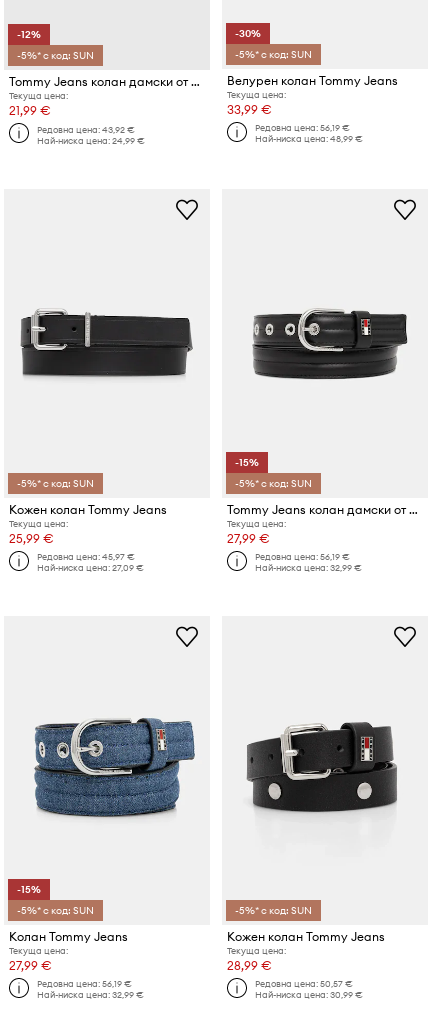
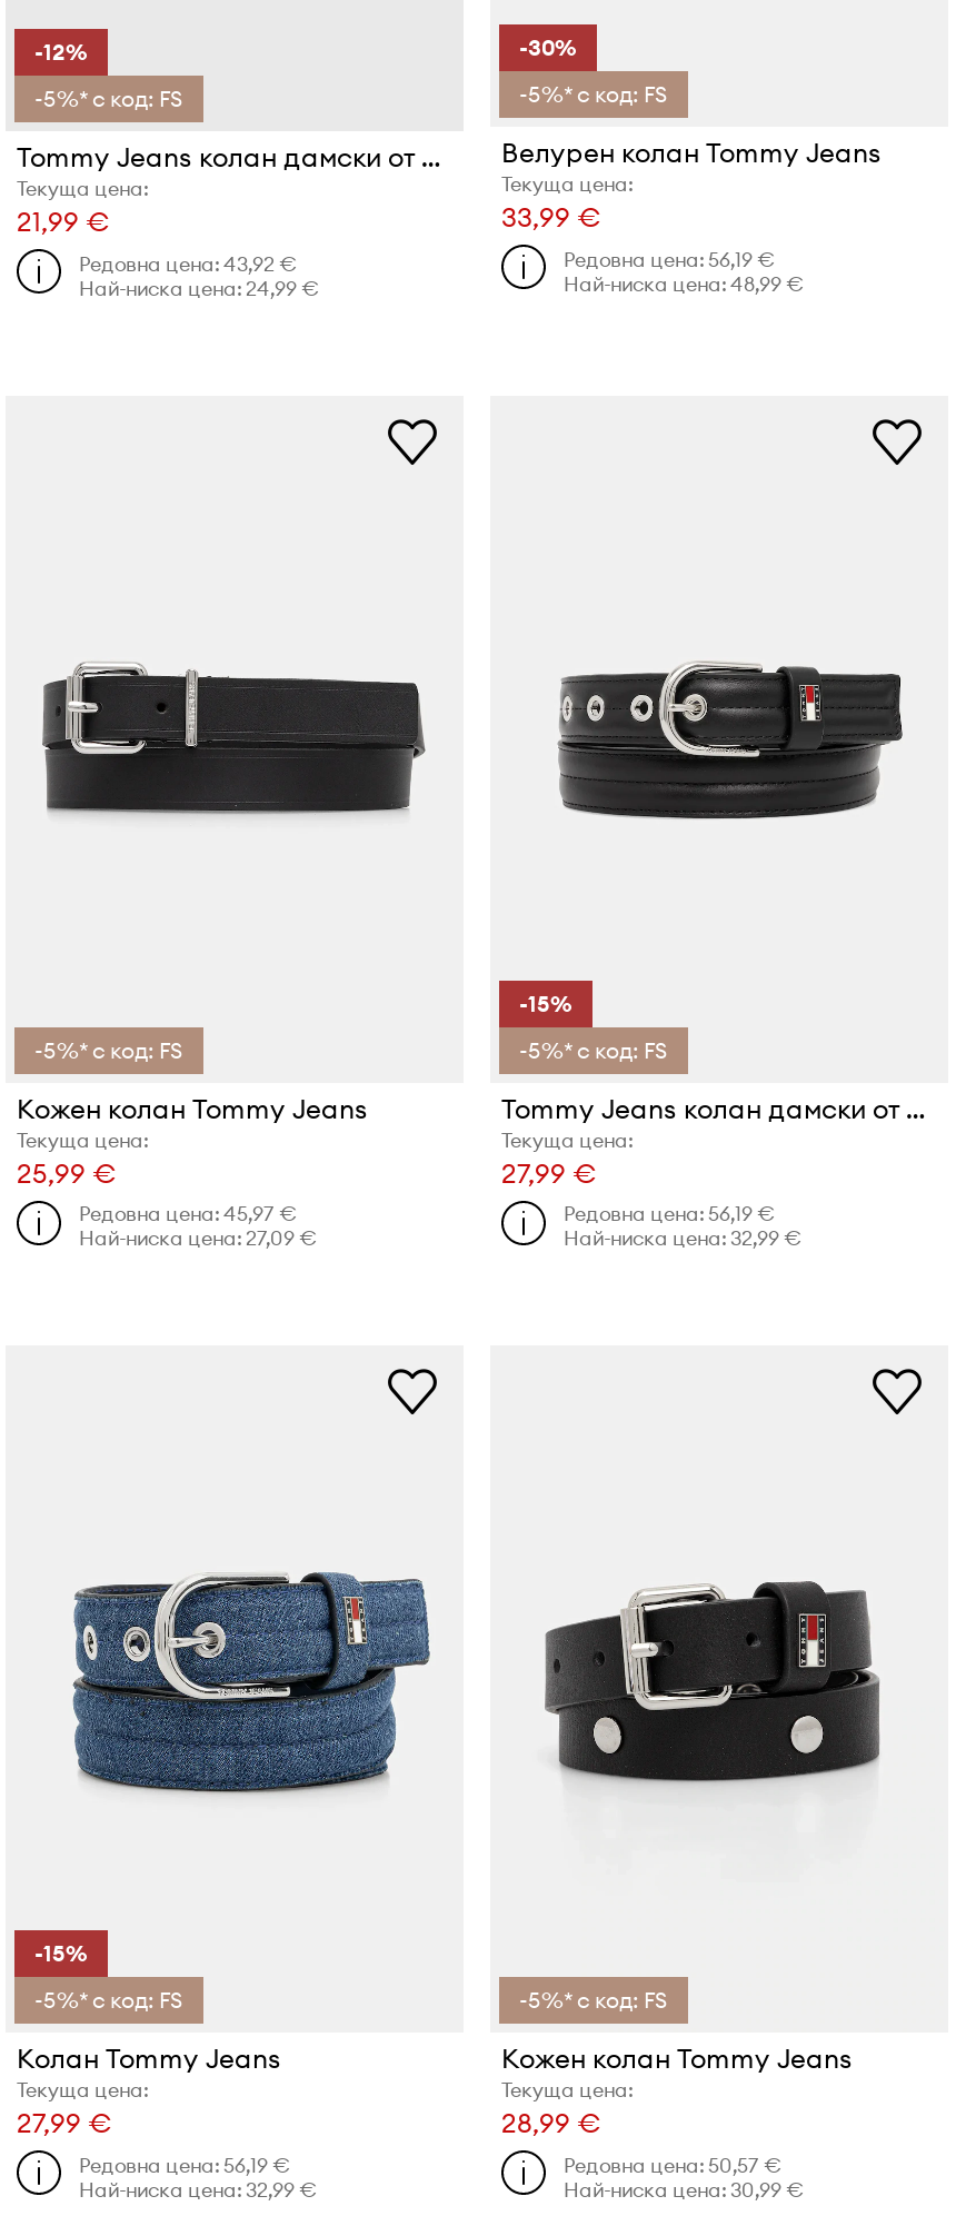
[17,49,94,62] -5%* с код: SUN -> [34,86,183,115] -5%* с код: FS
[235,48,312,61] -5%* с код: SUN -> [519,82,668,111] -5%* с код: FS
[17,477,94,490] -5%* с код: SUN -> [34,1036,183,1065] -5%* с код: FS
[235,477,312,490] -5%* с код: SUN -> [519,1036,668,1065] -5%* с код: FS
[17,904,94,917] -5%* с код: SUN -> [34,1987,183,2015] -5%* с код: FS
[235,904,312,917] -5%* с код: SUN -> [519,1987,668,2015] -5%* с код: FS

